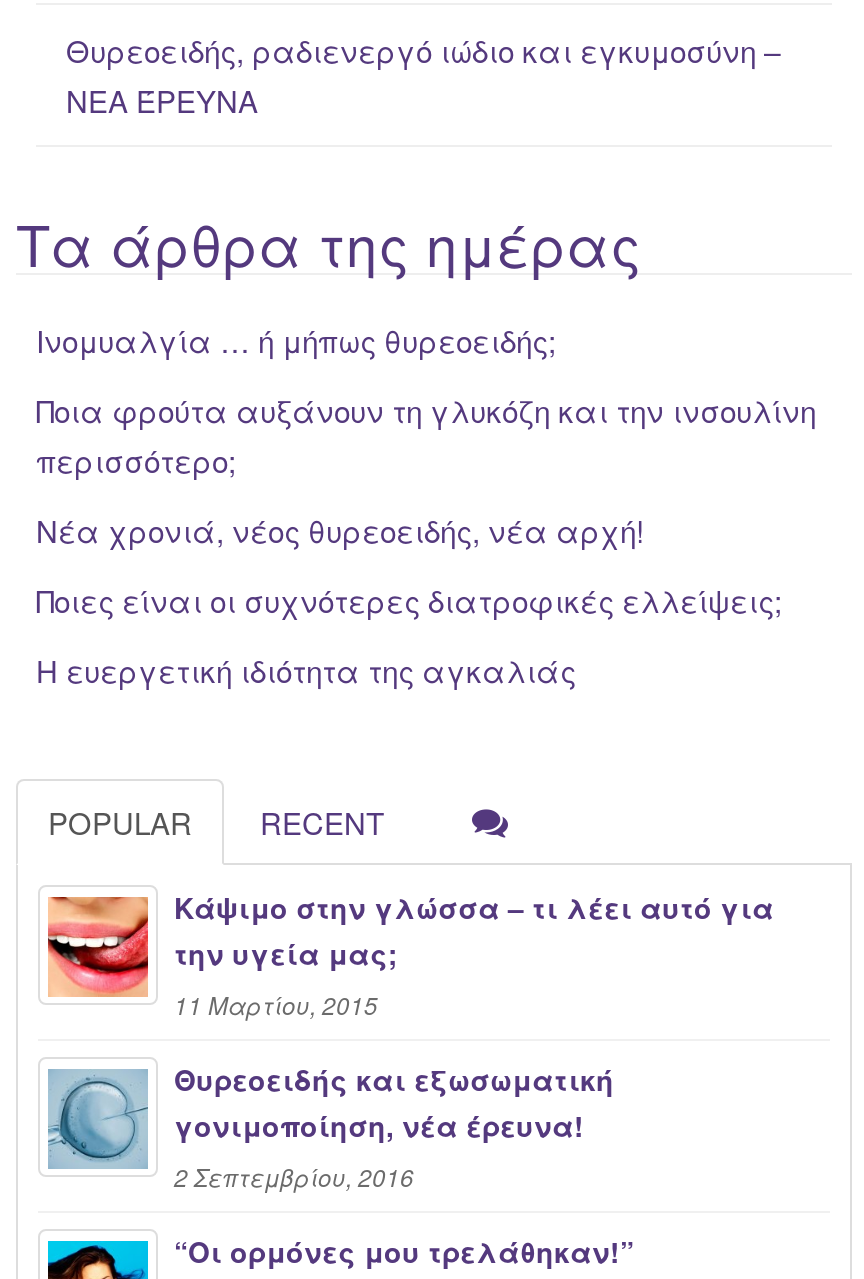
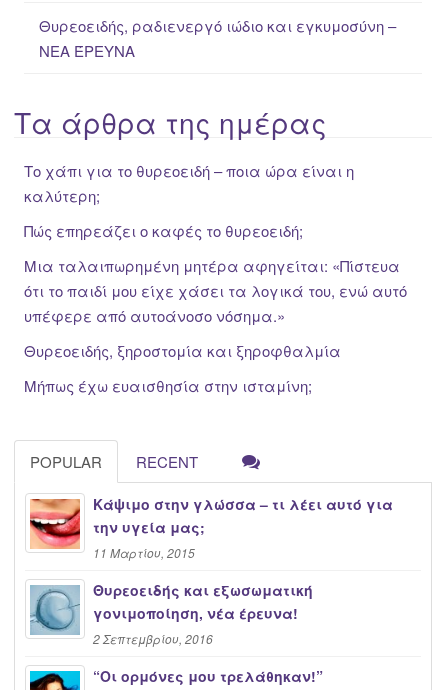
[36,319,556,361] Ινομυαλγία … ή μήπως θυρεοειδής; -> [24,160,354,206] Το χάπι για το θυρεοειδή – ποια ώρα είναι η | καλύτερη;
[36,389,816,481] Ποια φρούτα αυξάνουν τη γλυκόζη και την ινσουλίνη | περισσότερο; -> [24,220,303,241] Πώς επηρεάζει ο καφές το θυρεοειδή;
[36,509,644,551] Νέα χρονιά, νέος θυρεοειδής, νέα αρχή! -> [24,255,407,326] Μια ταλαιπωρημένη μητέρα αφηγείται: «Πίστευα | ότι το παιδί μου είχε χάσει τα λογικά του, ενώ αυτό | υπέφερε από αυτοάνοσο νόσημα.»
[36,579,782,621] Ποιες είναι οι συχνότερες διατροφικές ελλείψεις; -> [24,340,341,361] Θυρεοειδής, ξηροστομία και ξηροφθαλμία
[36,649,576,691] Η ευεργετική ιδιότητα της αγκαλιάς -> [24,375,312,396] Μήπως έχω ευαισθησία στην ισταμίνη;

